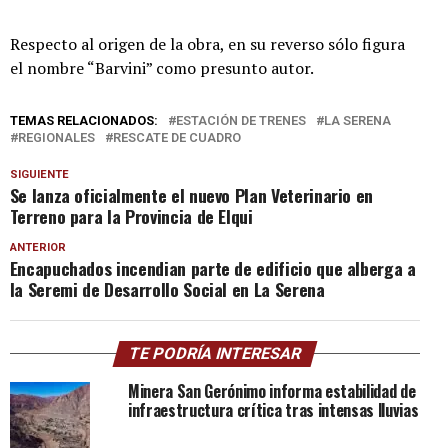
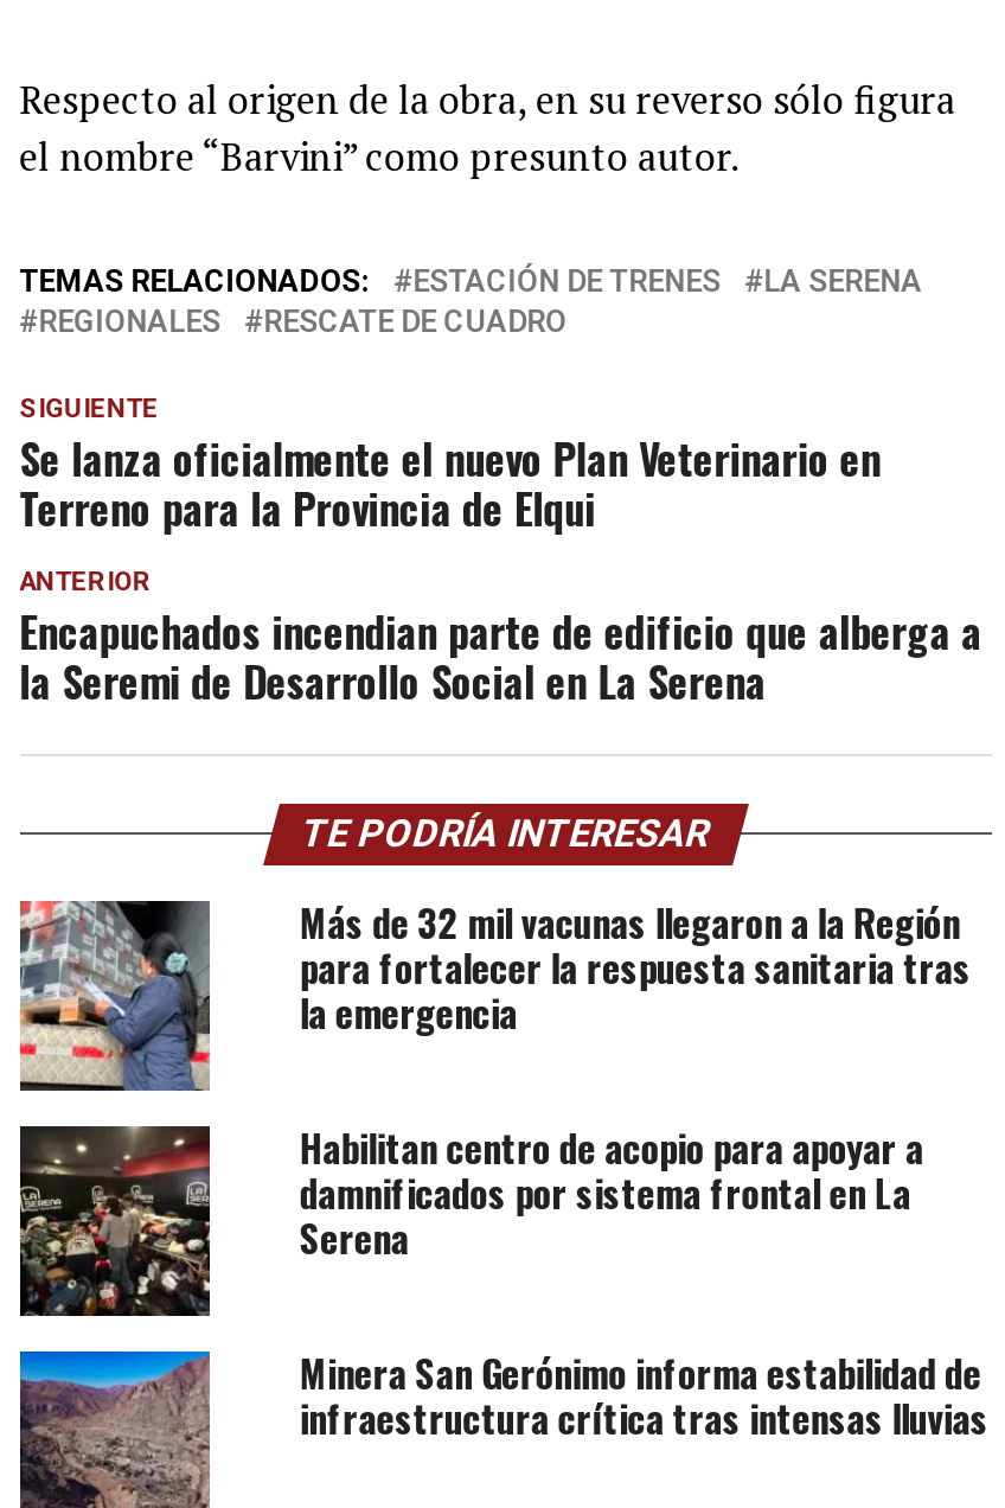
none -> [18,894,971,1266] [image] | Más de 32 mil vacunas llegaron a la Región | para fortalecer la respuesta sanitaria tras | la emergencia | Habilitan centro de acopio para apoyar a | damnificados por sistema frontal en La | Serena
none -> [20,1124,212,1318] [image]

